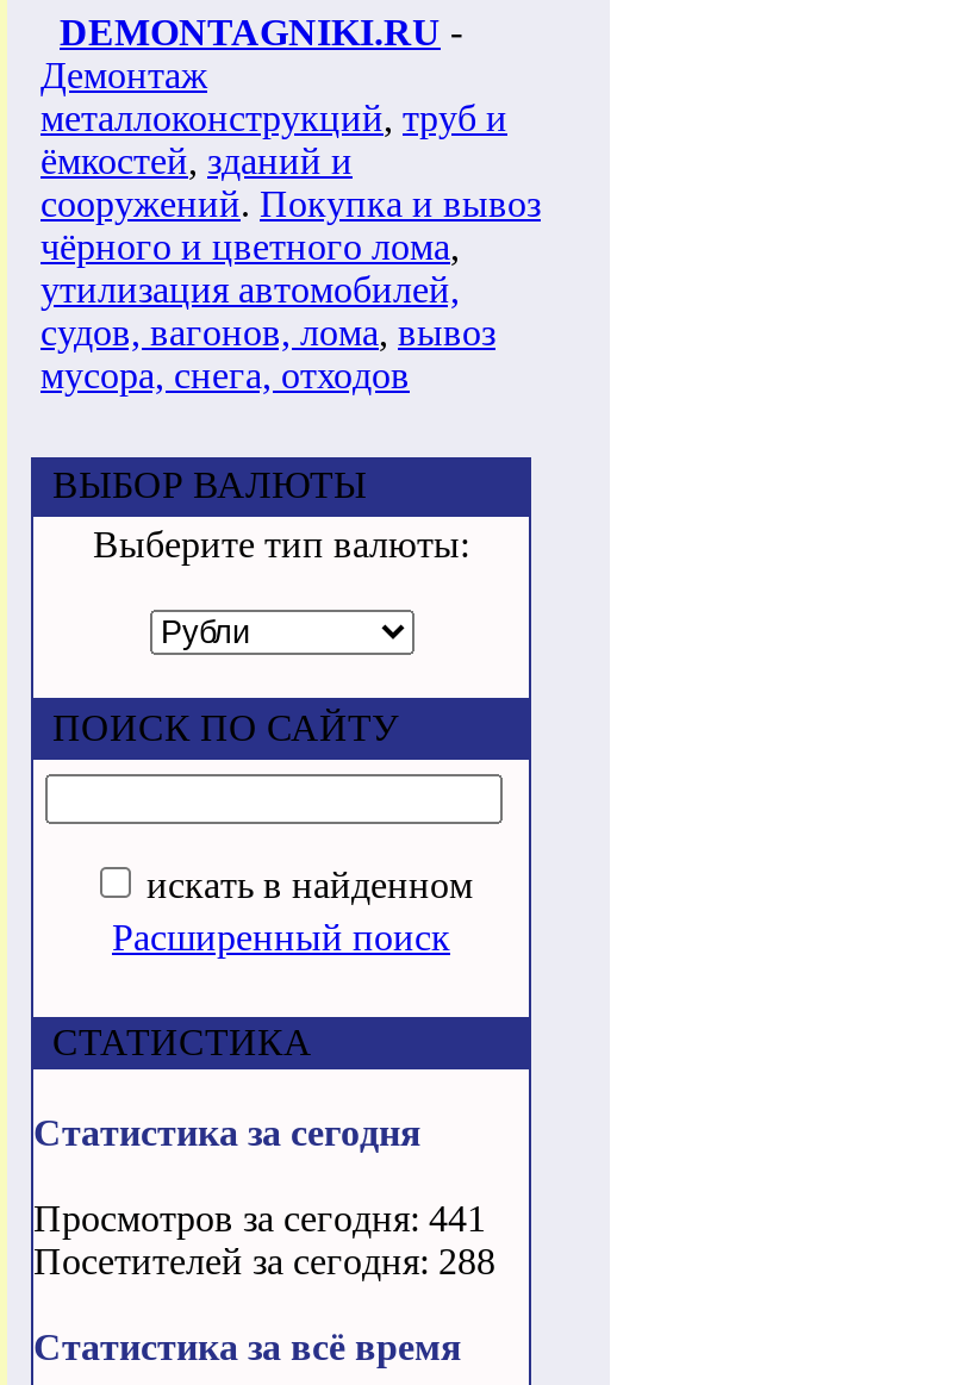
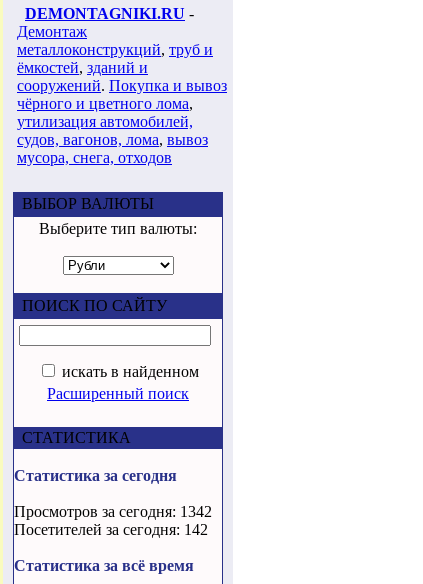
[33,1198,486,1239] Просмотров за сегодня: 441 -> [14,503,212,520] Просмотров за сегодня: 1342
[33,1241,495,1281] Посетителей за сегодня: 288 -> [14,521,208,538] Посетителей за сегодня: 142

